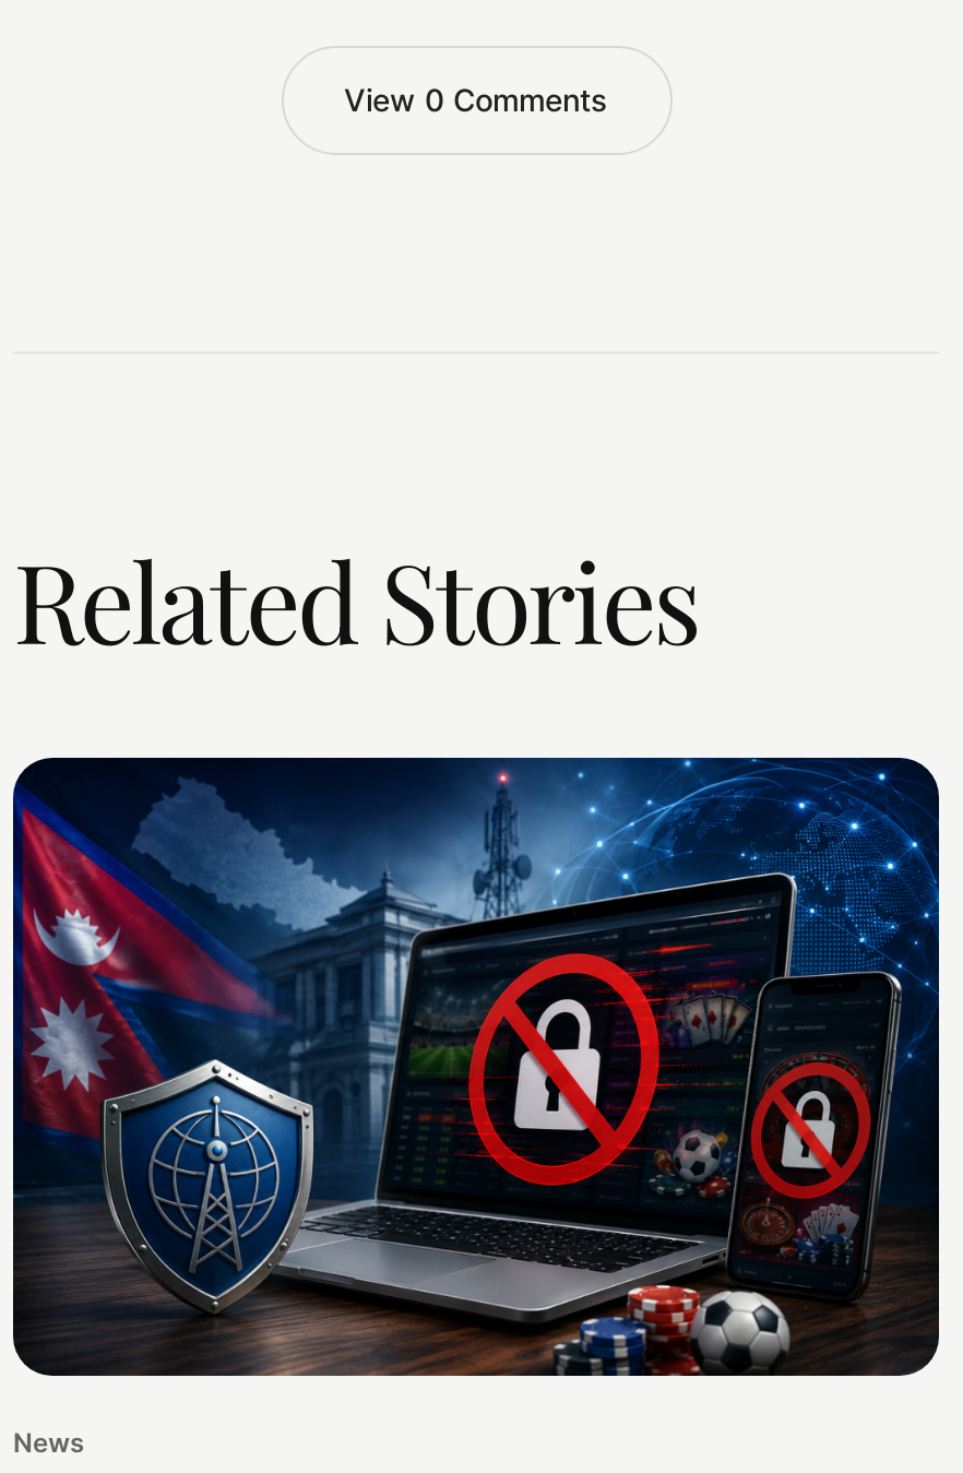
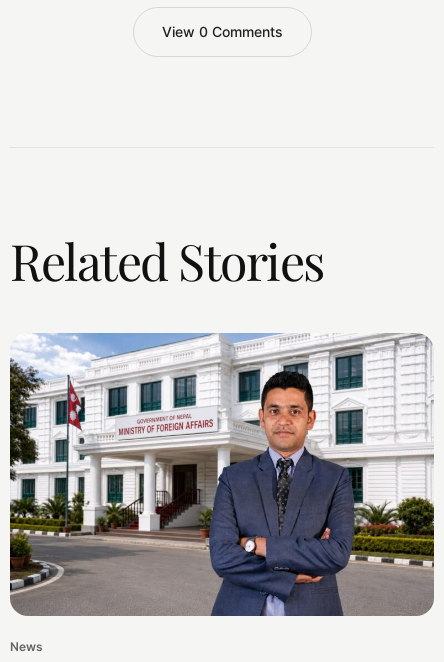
[11,756,941,1378] [image] -> [9,333,435,617] [image]

